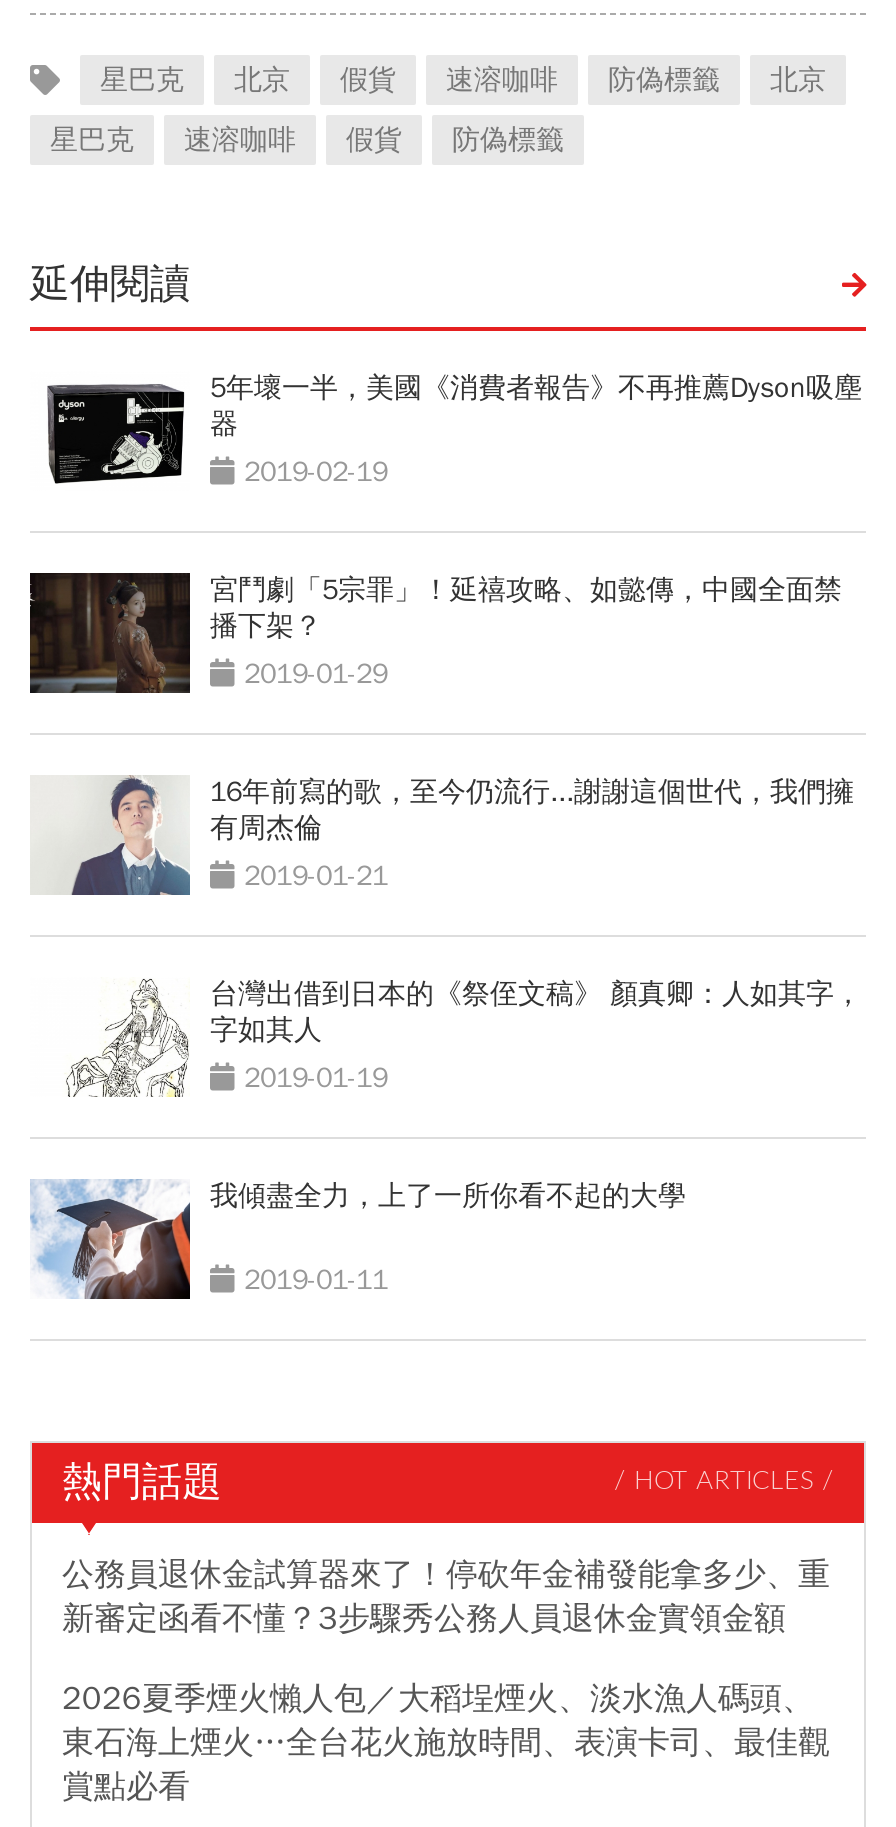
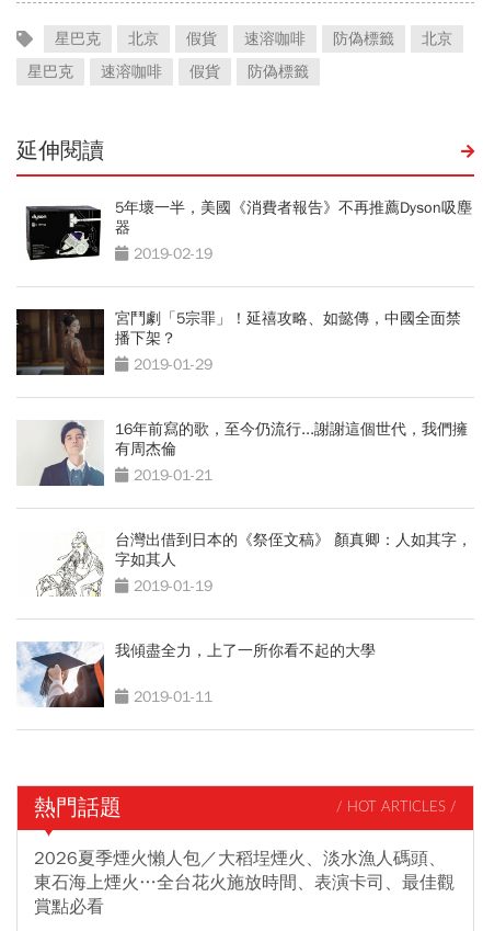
[62,1555,830,1639] 公務員退休金試算器來了！停砍年金補發能拿多少、重 | 新審定函看不懂？3步驟秀公務人員退休金實領金額 -> none

